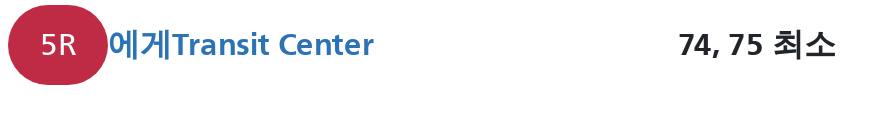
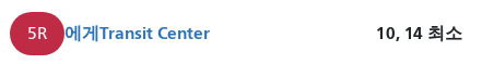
[678,24,844,62] 74, 75 최소 -> [376,23,467,43] 10, 14 최소

